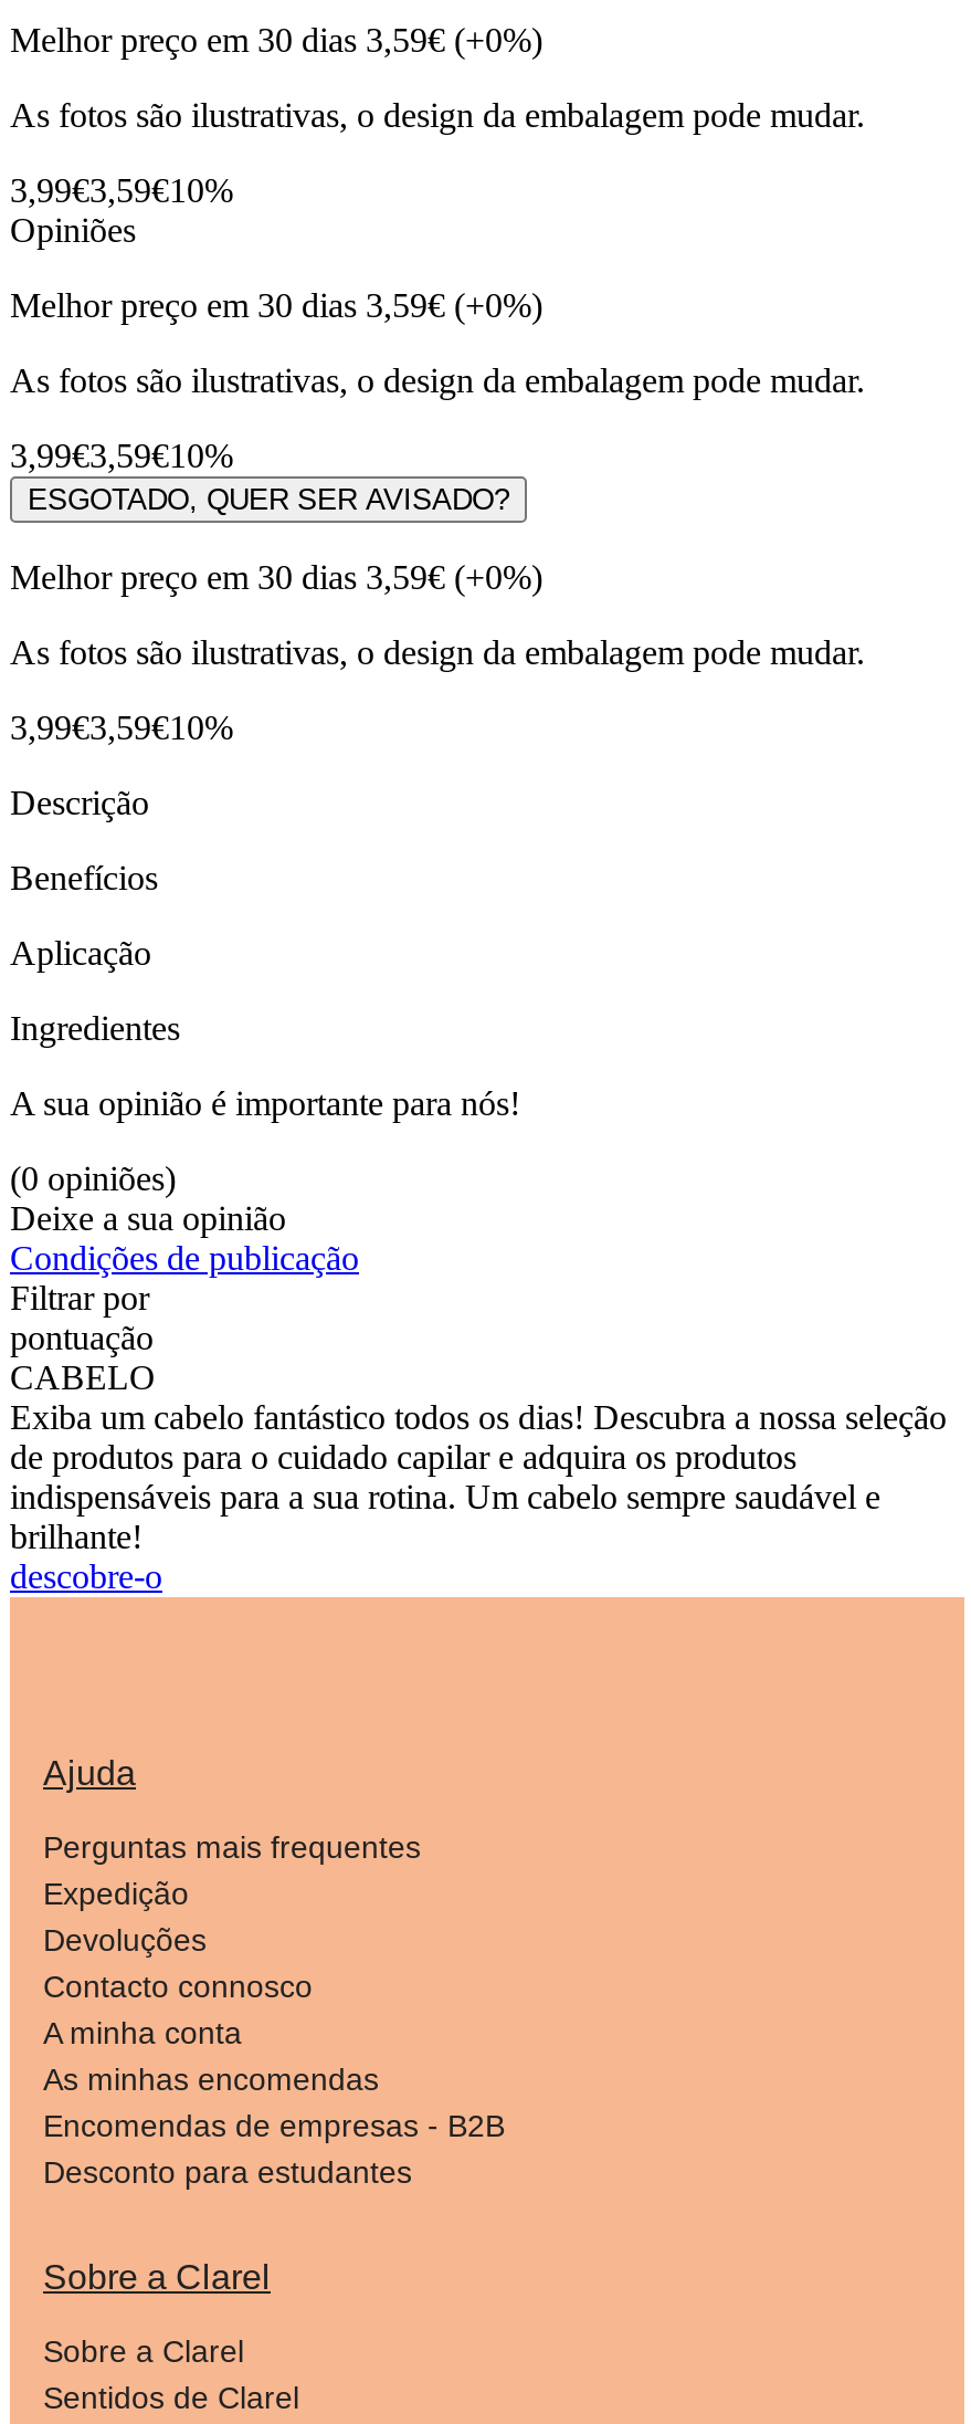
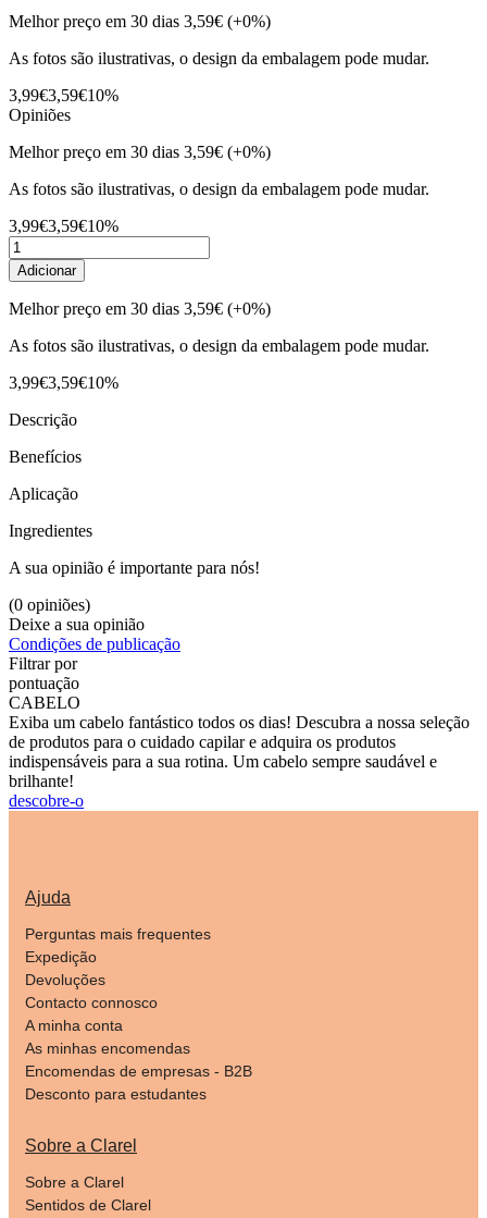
[28,483,509,516] ESGOTADO, QUER SER AVISADO? -> [17,262,76,279] Adicionar

